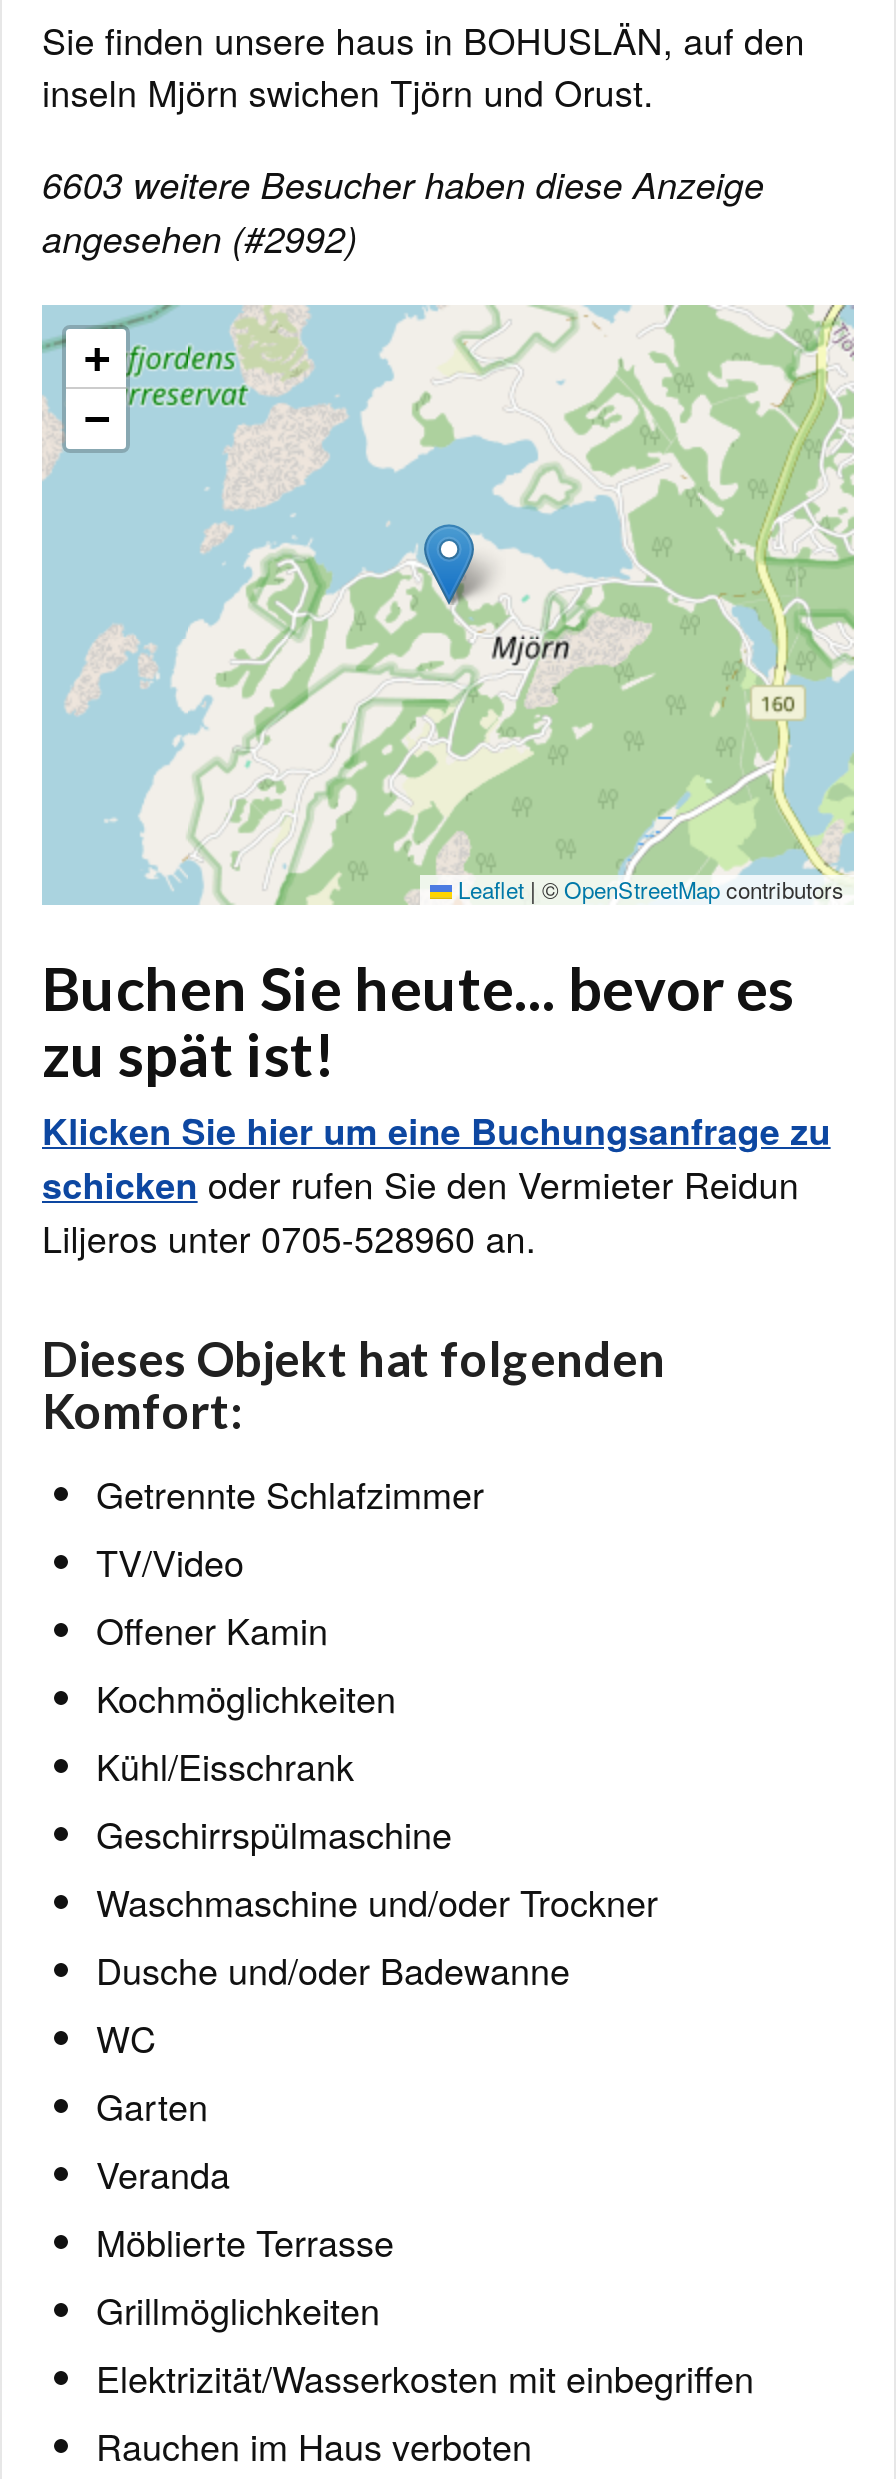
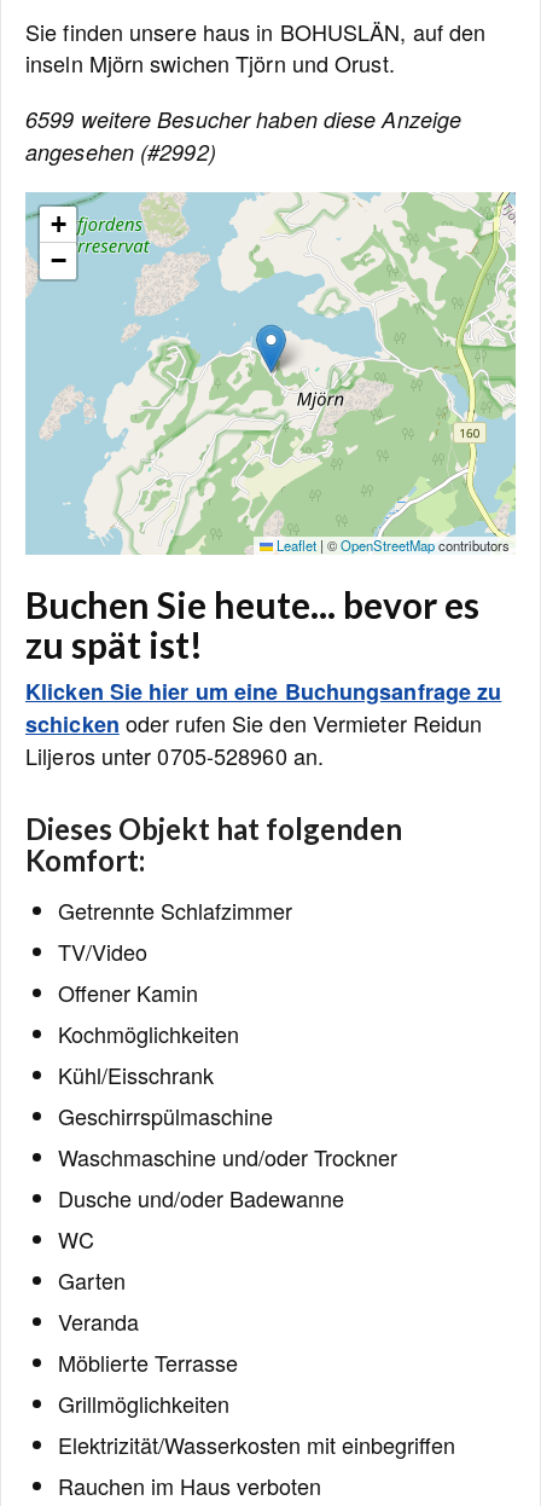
[42,159,764,209] 6603 weitere Besucher haben diese Anzeige -> [25,104,461,134] 6599 weitere Besucher haben diese Anzeige

